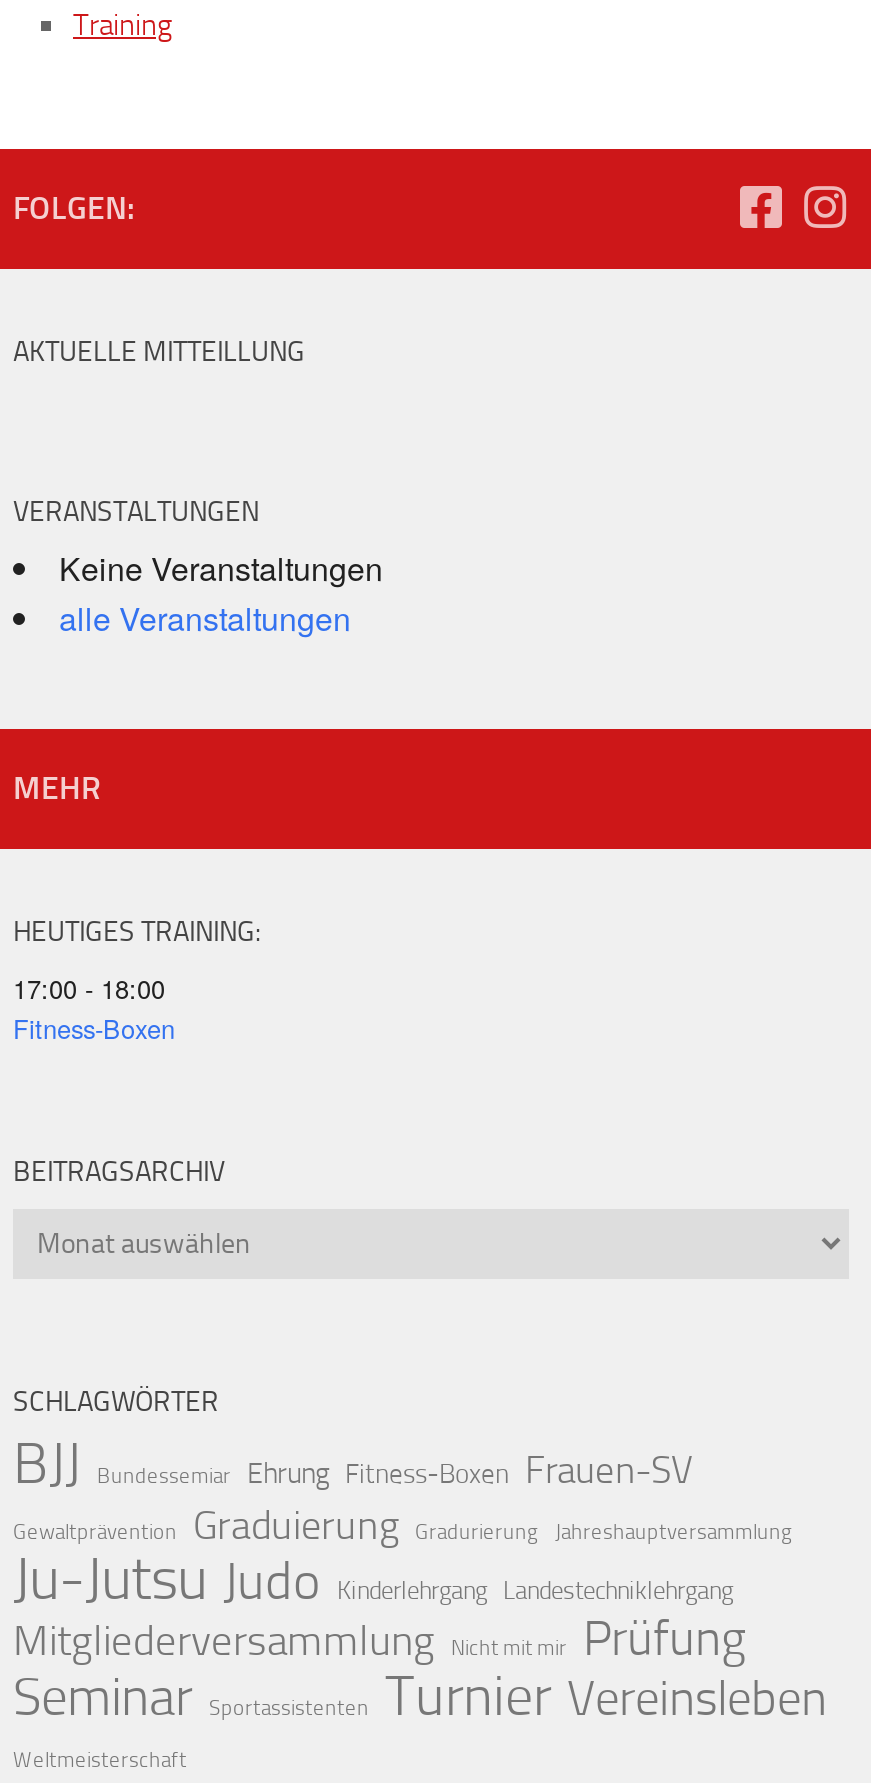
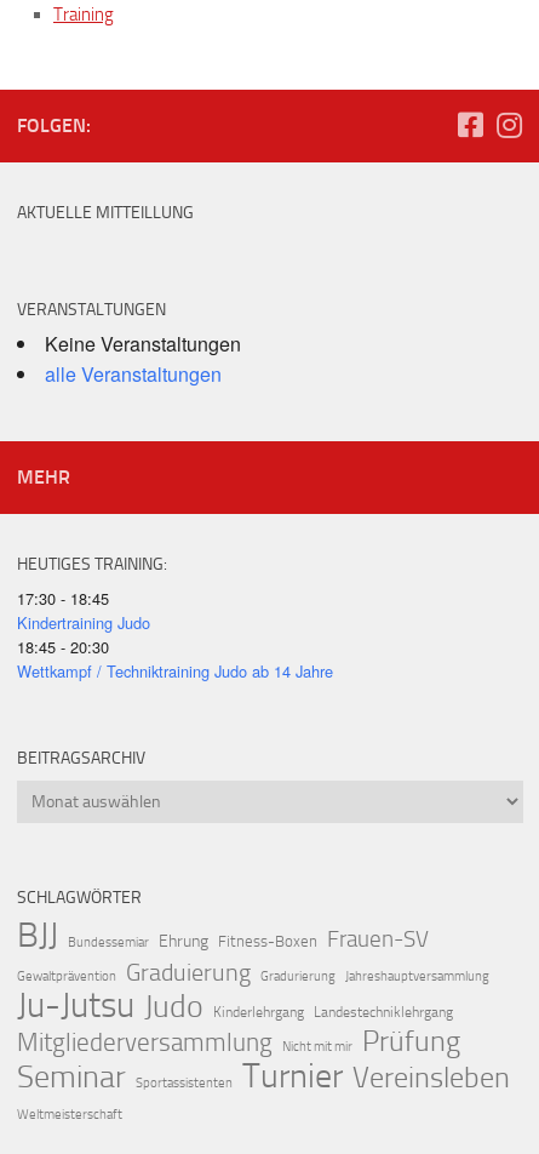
[13,969,175,1047] 17:00 - 18:00 | Fitness-Boxen -> [17,587,333,683] 17:30 - 18:45 | Kindertraining Judo | 18:45 - 20:30 | Wettkampf / Techniktraining Judo ab 14 Jahre

